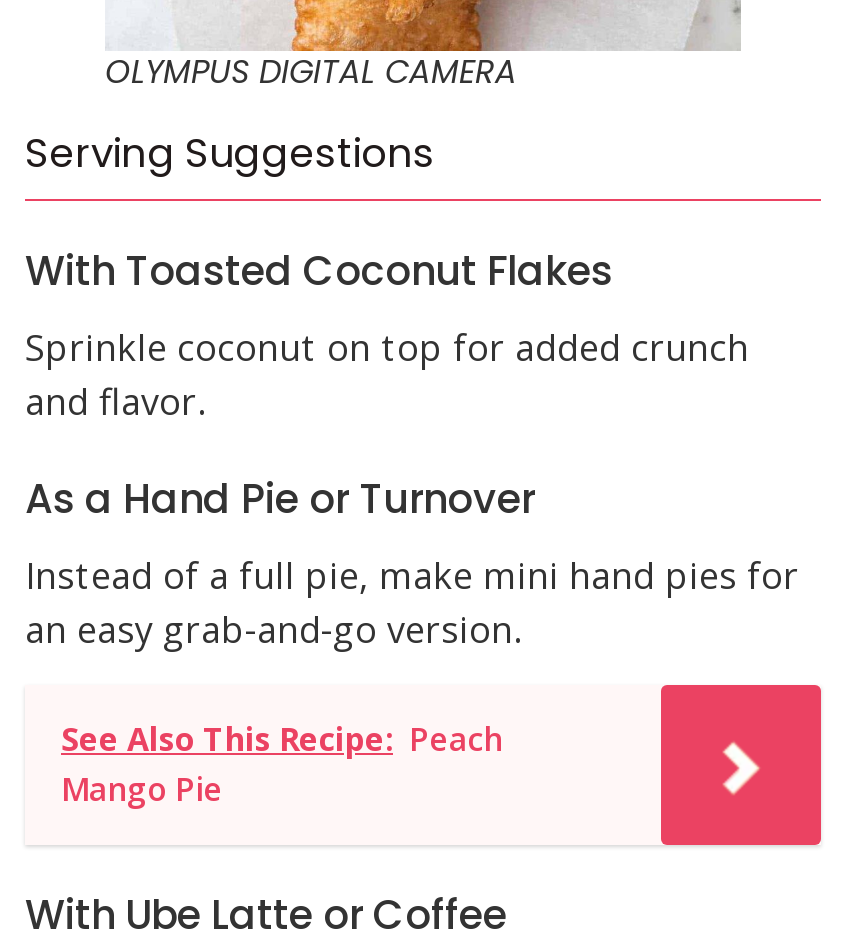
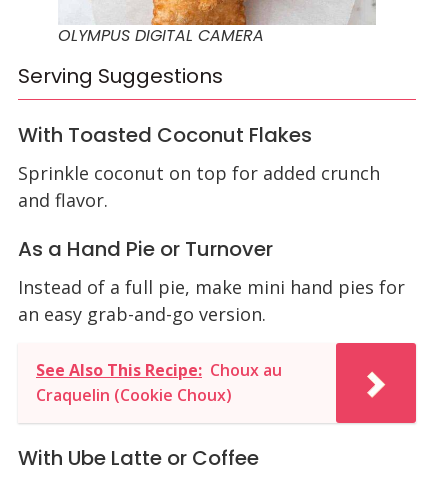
[61,717,503,811] See Also This Recipe: Peach | Mango Pie -> [36,358,282,405] See Also This Recipe: Choux au | Craquelin (Cookie Choux)

